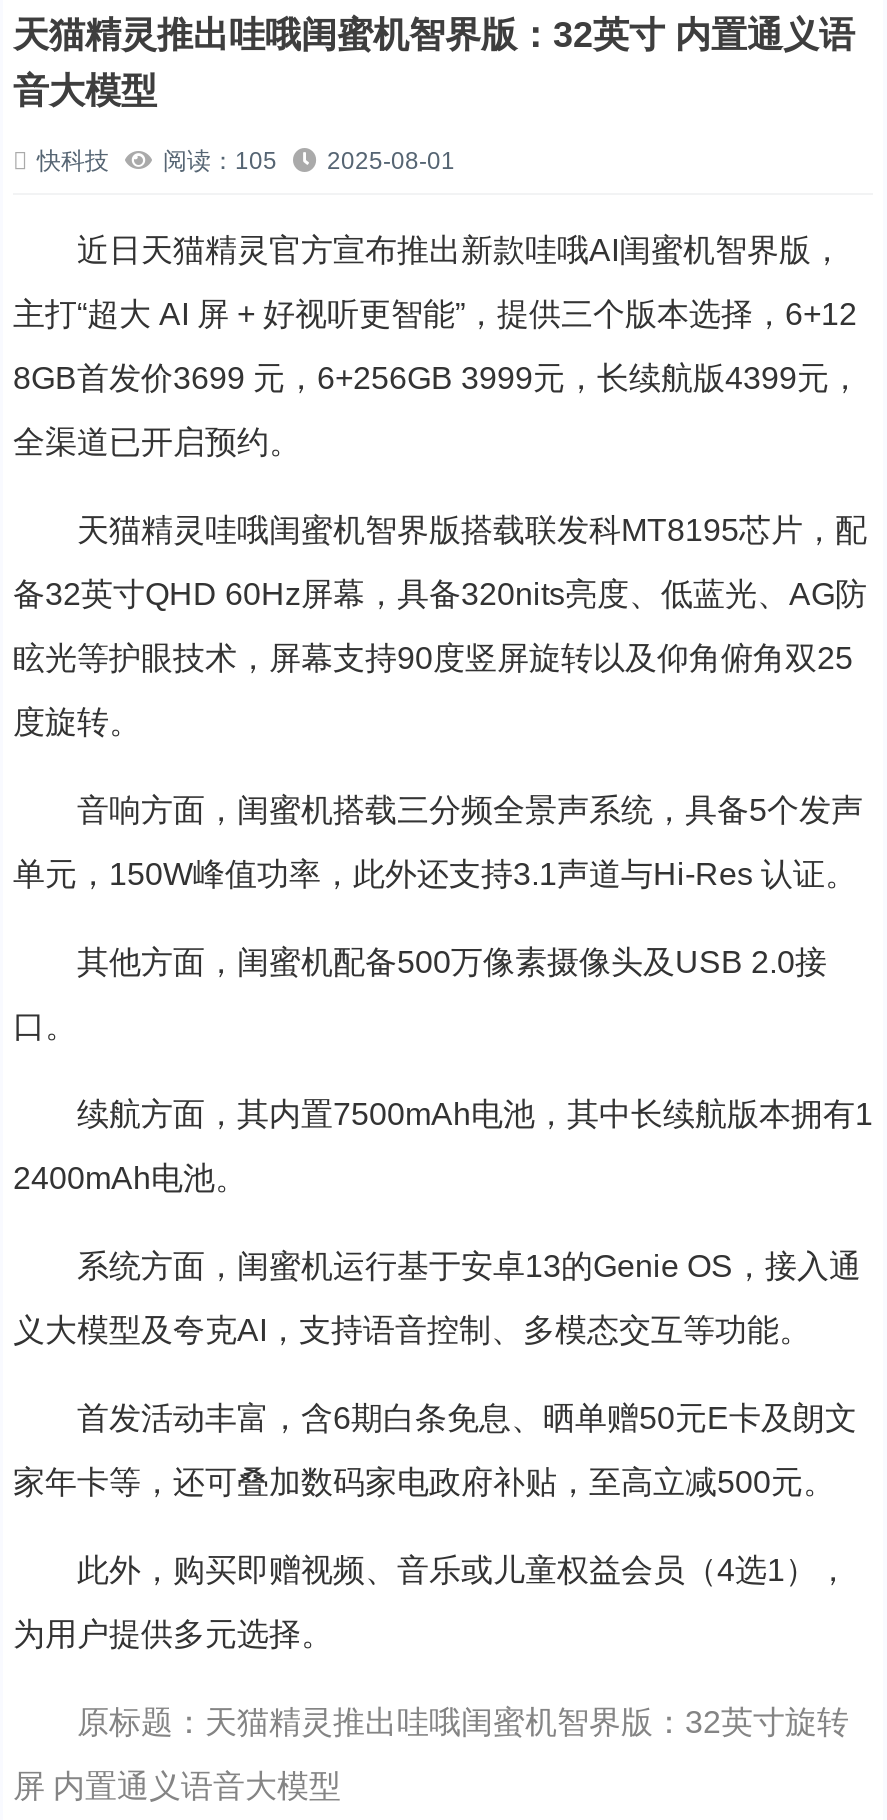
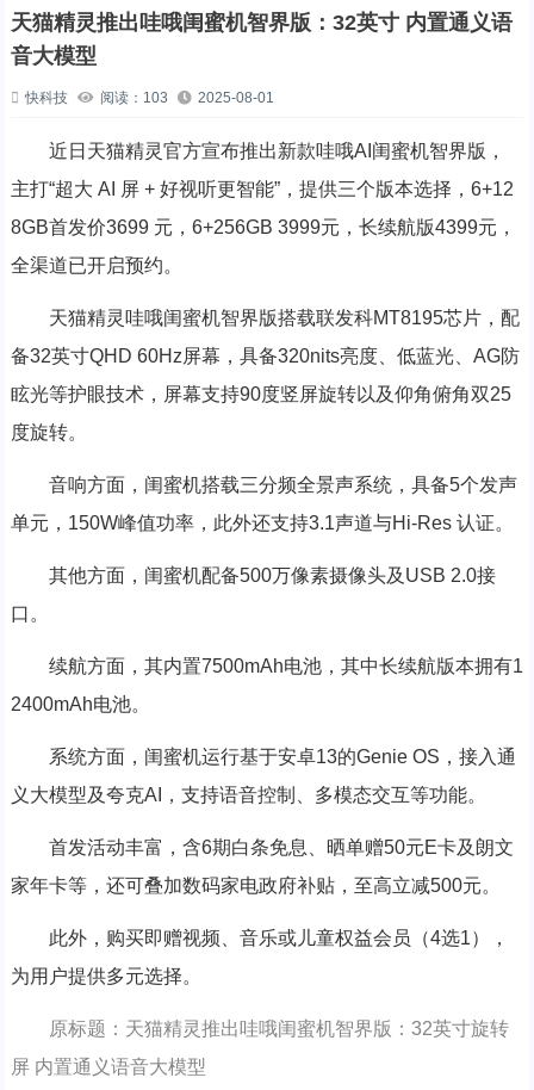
[37,147,455,175] 快科技 阅读：105 2025-08-01 -> [25,89,274,106] 快科技 阅读：103 2025-08-01

